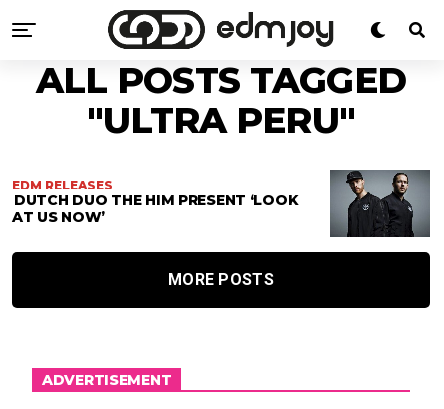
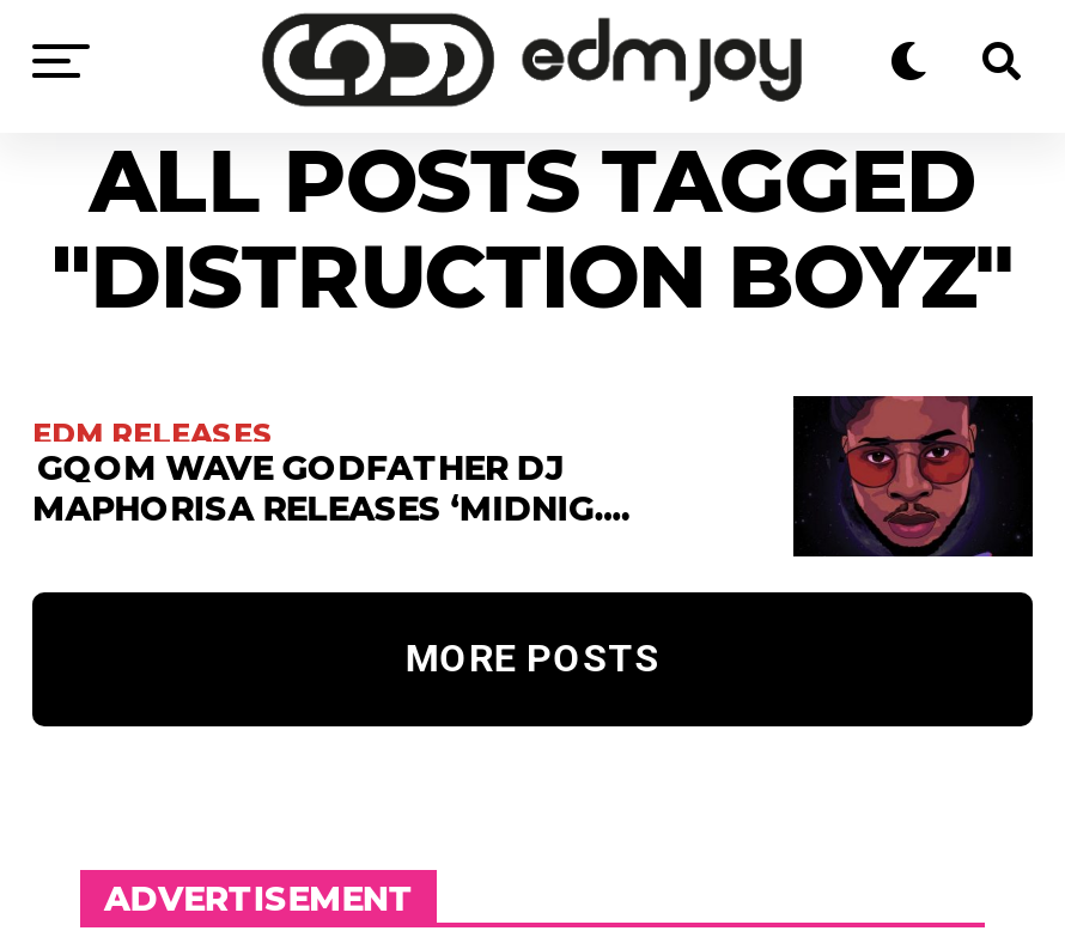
[87,98,355,142] "ULTRA PERU" -> [51,224,1014,329] "DISTRUCTION BOYZ"
[329,169,431,238] [image] -> [791,394,1035,559] [image]
[12,191,298,226] DUTCH DUO THE HIM PRESENT ‘LOOK | AT US NOW’ -> [32,447,630,531] GQOM WAVE GODFATHER DJ | MAPHORISA RELEASES ‘MIDNIG....

